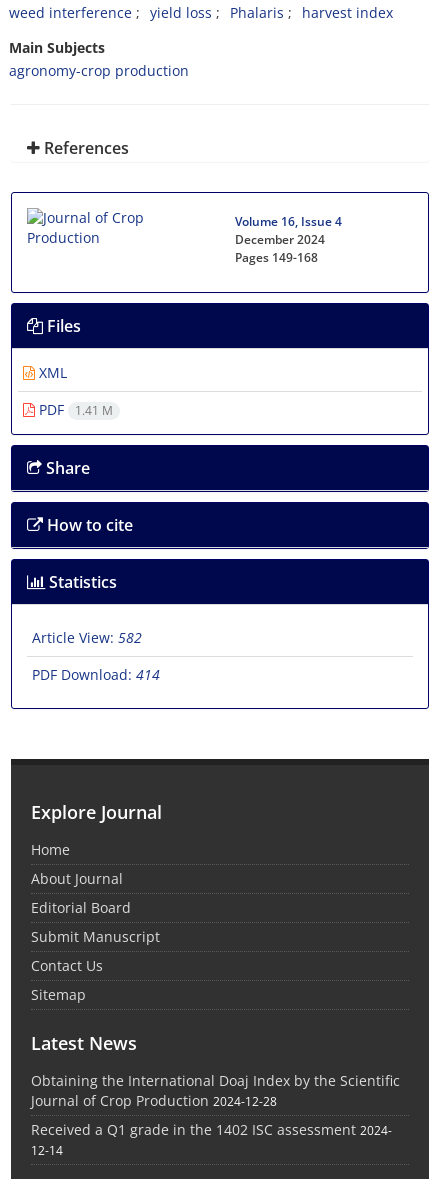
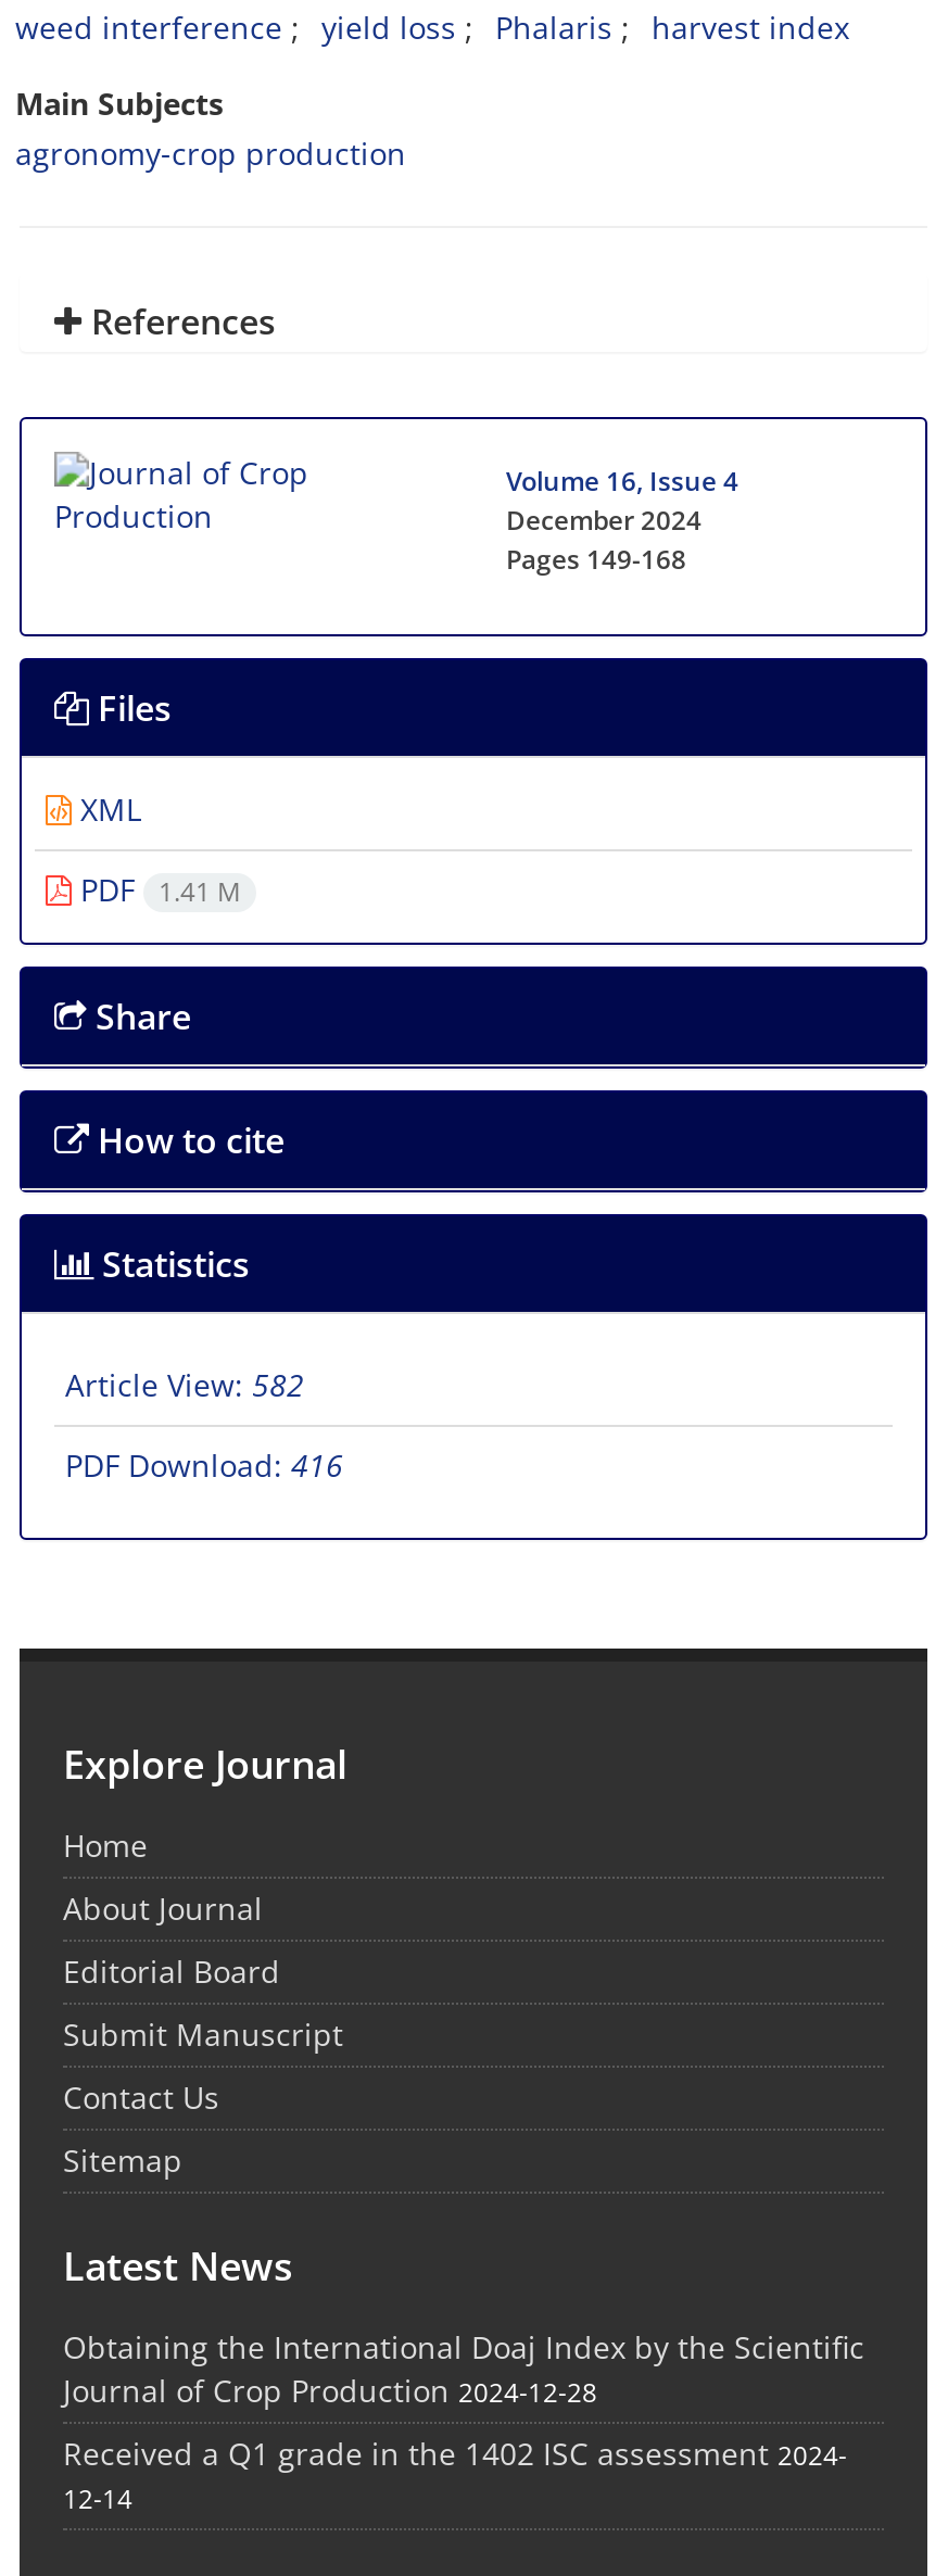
[32,665,160,684] PDF Download: 414 -> [65,1445,343,1486] PDF Download: 416

